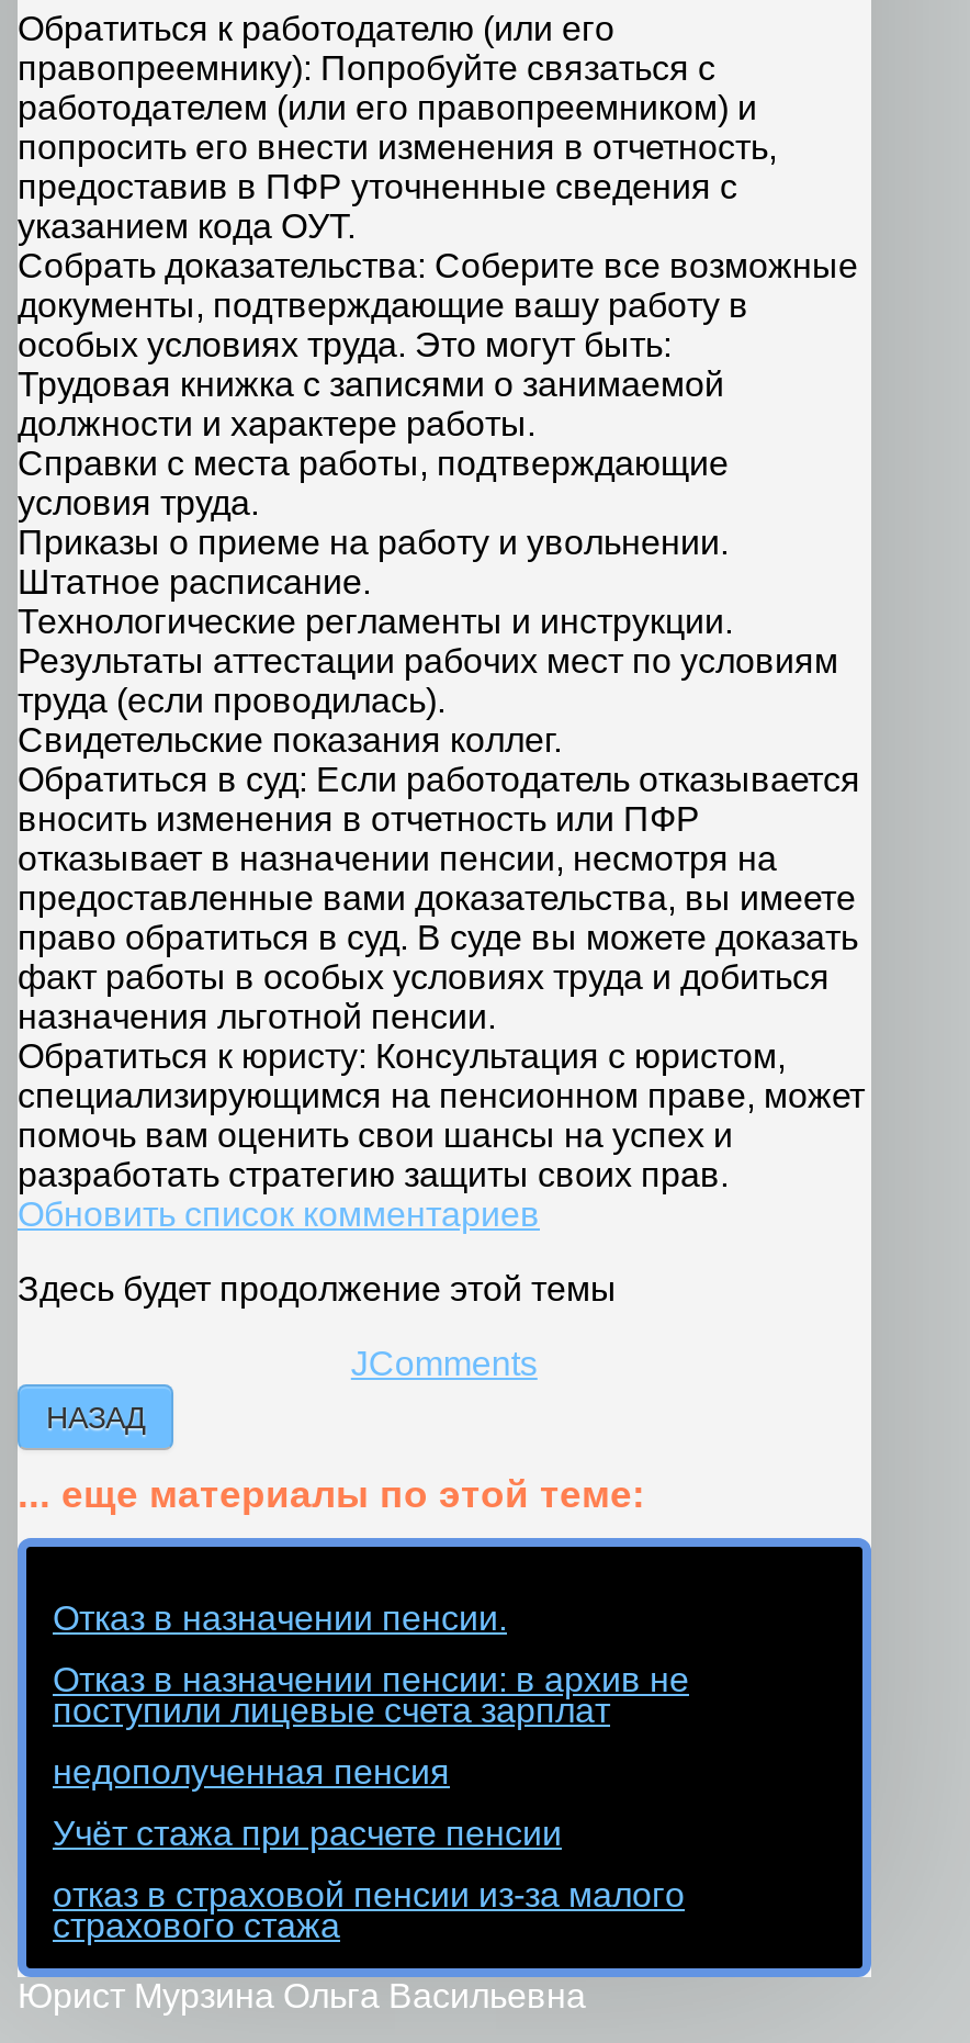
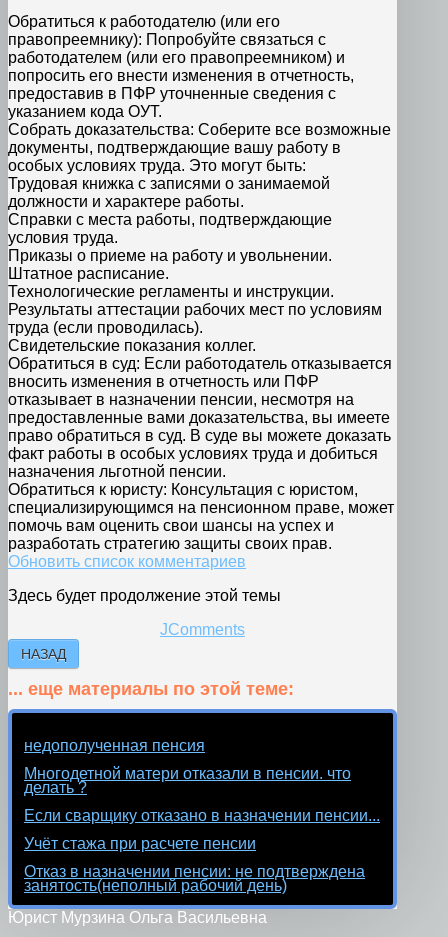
[53,1599,689,1729] Отказ в назначении пенсии. | Отказ в назначении пенсии: в архив не | поступили лицевые счета зарплат -> none
moved [53,1753,450,1791] -> [24,737,205,754]: недополученная пенсия
none -> [24,765,380,824] Многодетной матери отказали в пенсии. что | делать ? | Если сварщику отказано в назначении пенсии...
[53,1876,685,1944] отказ в страховой пенсии из-за малого | страхового стажа -> [24,863,365,894] Отказ в назначении пенсии: не подтверждена | занятость(неполный рабочий день)

